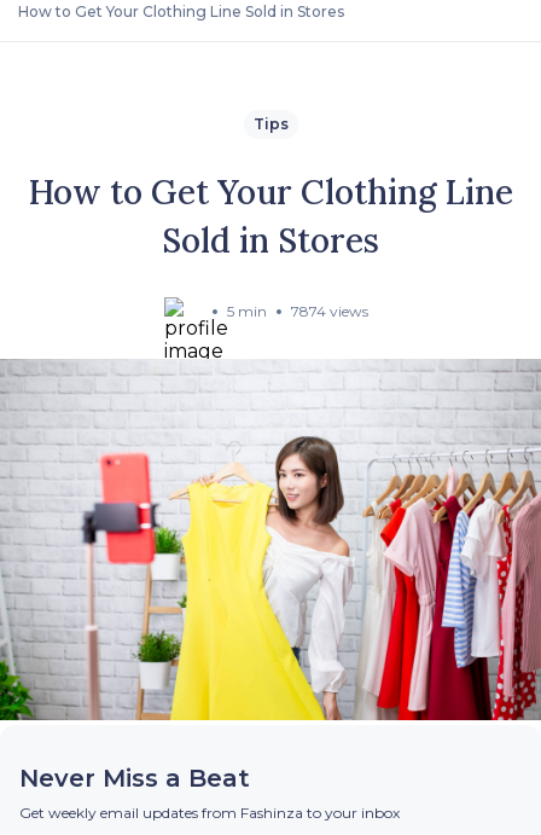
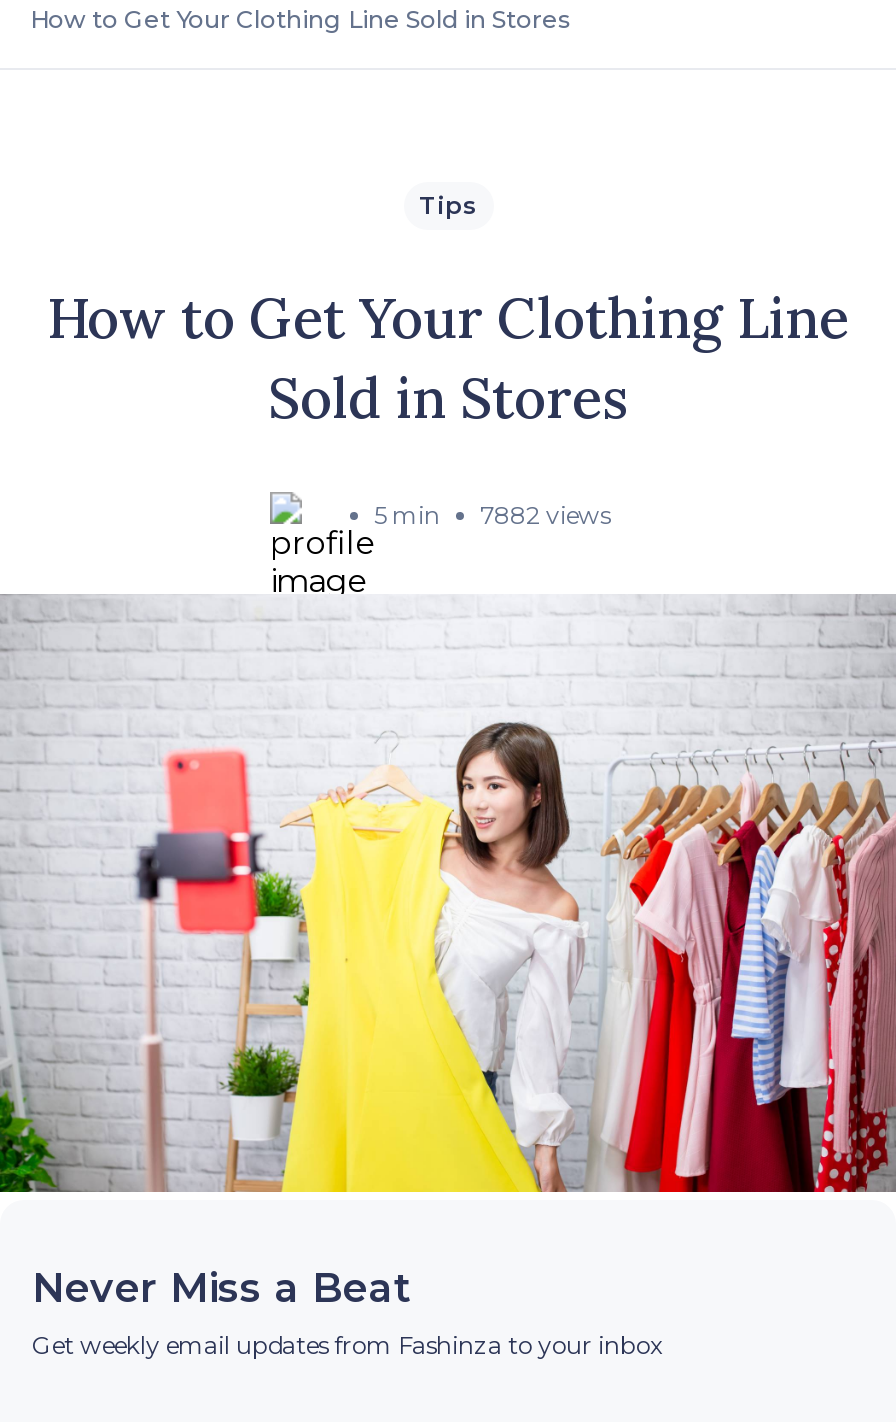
[226,302,368,320] 5 min 7874 views -> [374,500,610,530] 5 min 7882 views

